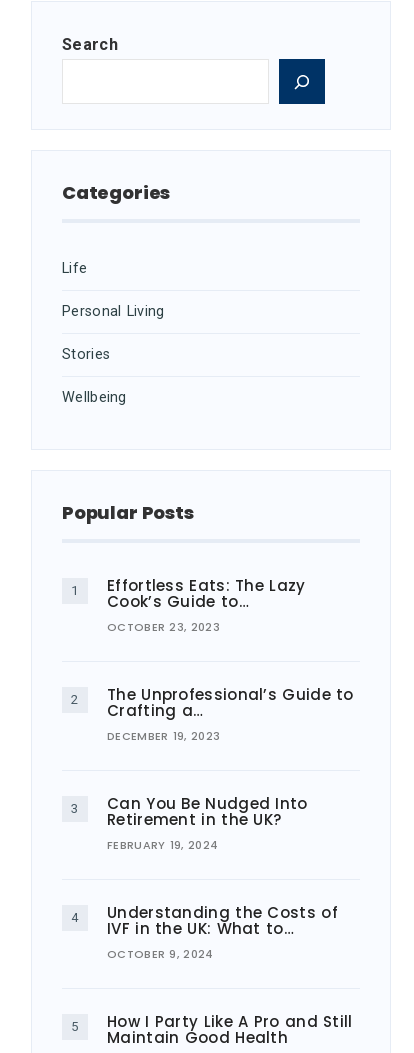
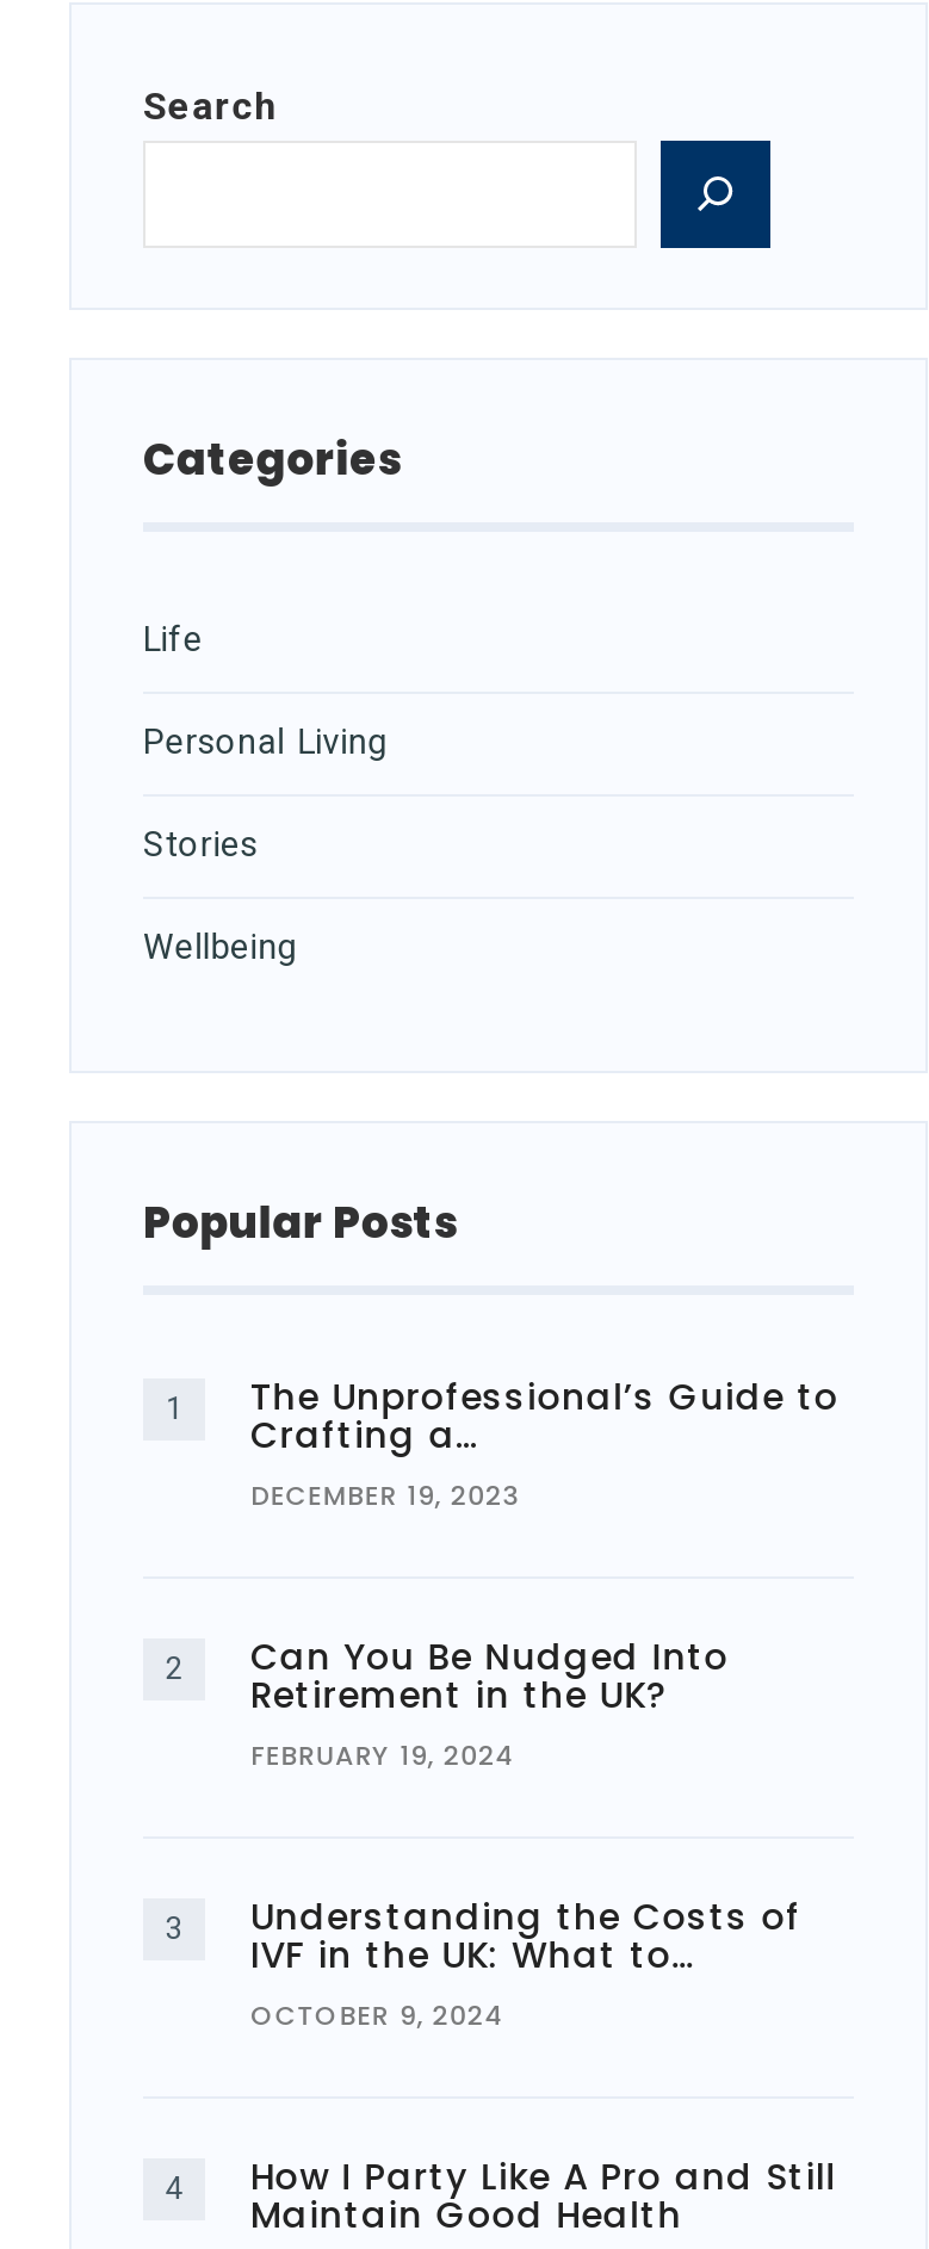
[107,575,305,635] Effortless Eats: The Lazy | Cook’s Guide to… | OCTOBER 23, 2023 -> none

